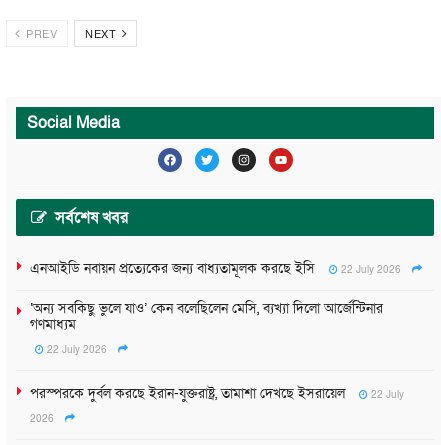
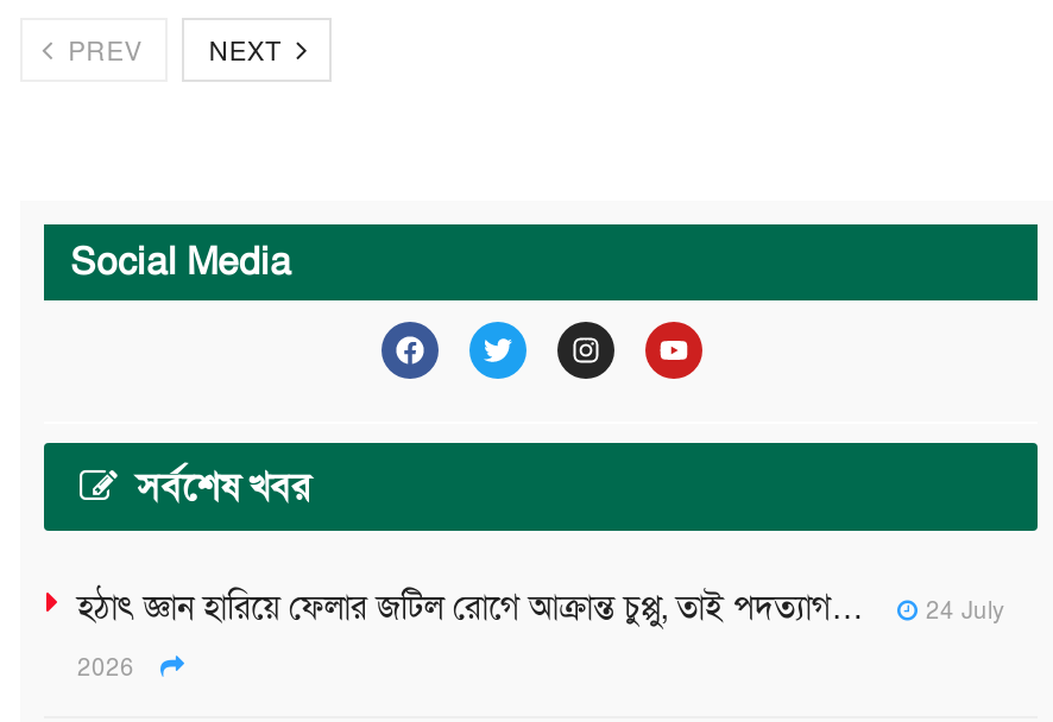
[30,258,404,402] এনআইডি নবায়ন প্রত্যেকের জন্য বাধ্যতামূলক করছে ইসি | 22 July 2026 | ‘অন্য সবকিছু ভুলে যাও’ কেন বলেছিলেন মেসি, ব্যখ্যা দিলো আর্জেন্টিনার | গণমাধ্যম | 22 July 2026 | পরস্পরকে দুর্বল করছে ইরান-যুক্তরাষ্ট্র, তামাশা দেখছে ইসরায়েল | 22 July -> [77,584,1004,629] হঠাৎ জ্ঞান হারিয়ে ফেলার জটিল রোগে আক্রান্ত চুপ্পু, তাই পদত্যাগ… | 24 July

